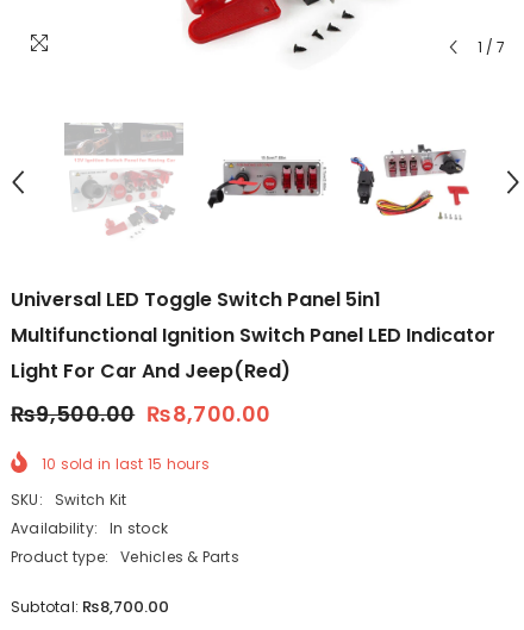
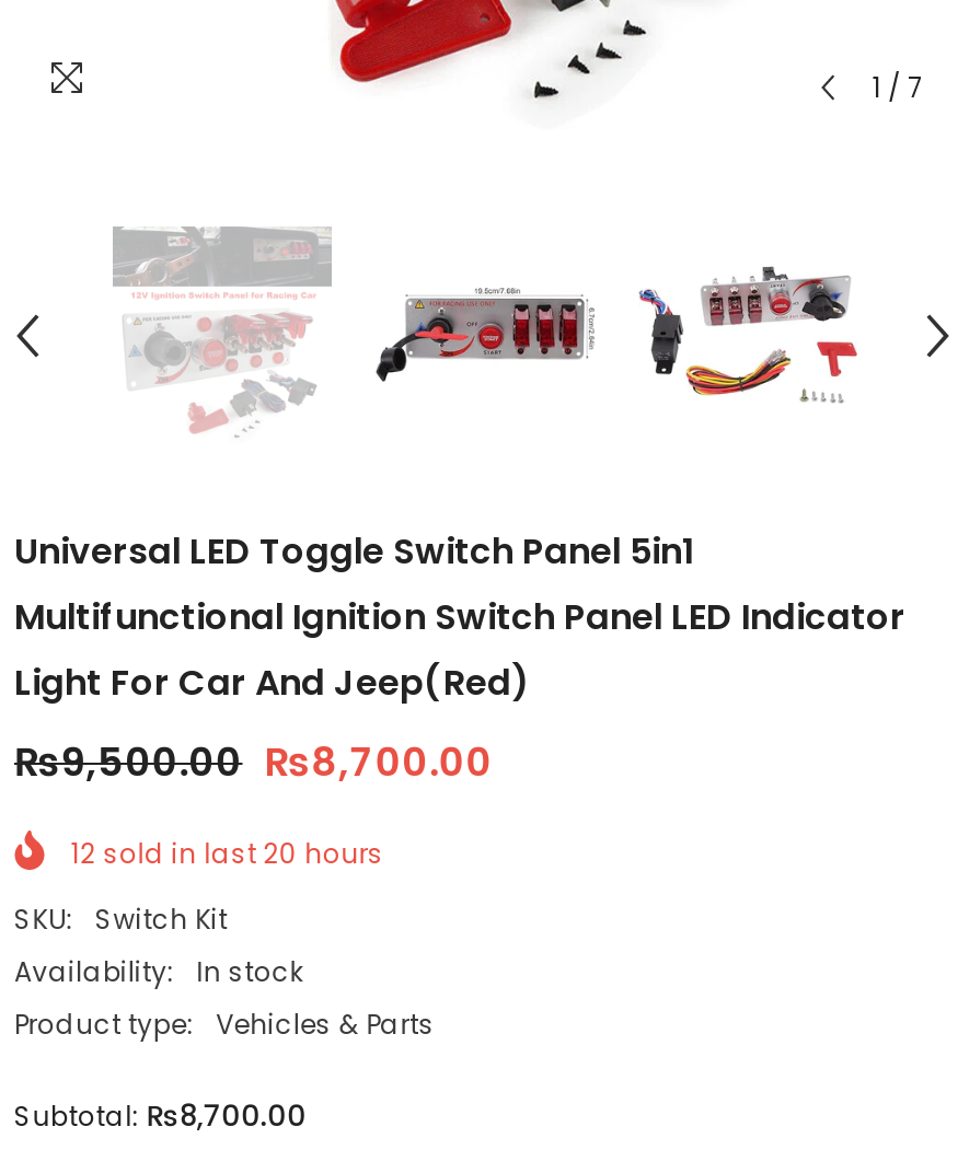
[42,454,209,474] 10 sold in last 15 hours -> [71,834,384,871] 12 sold in last 20 hours

